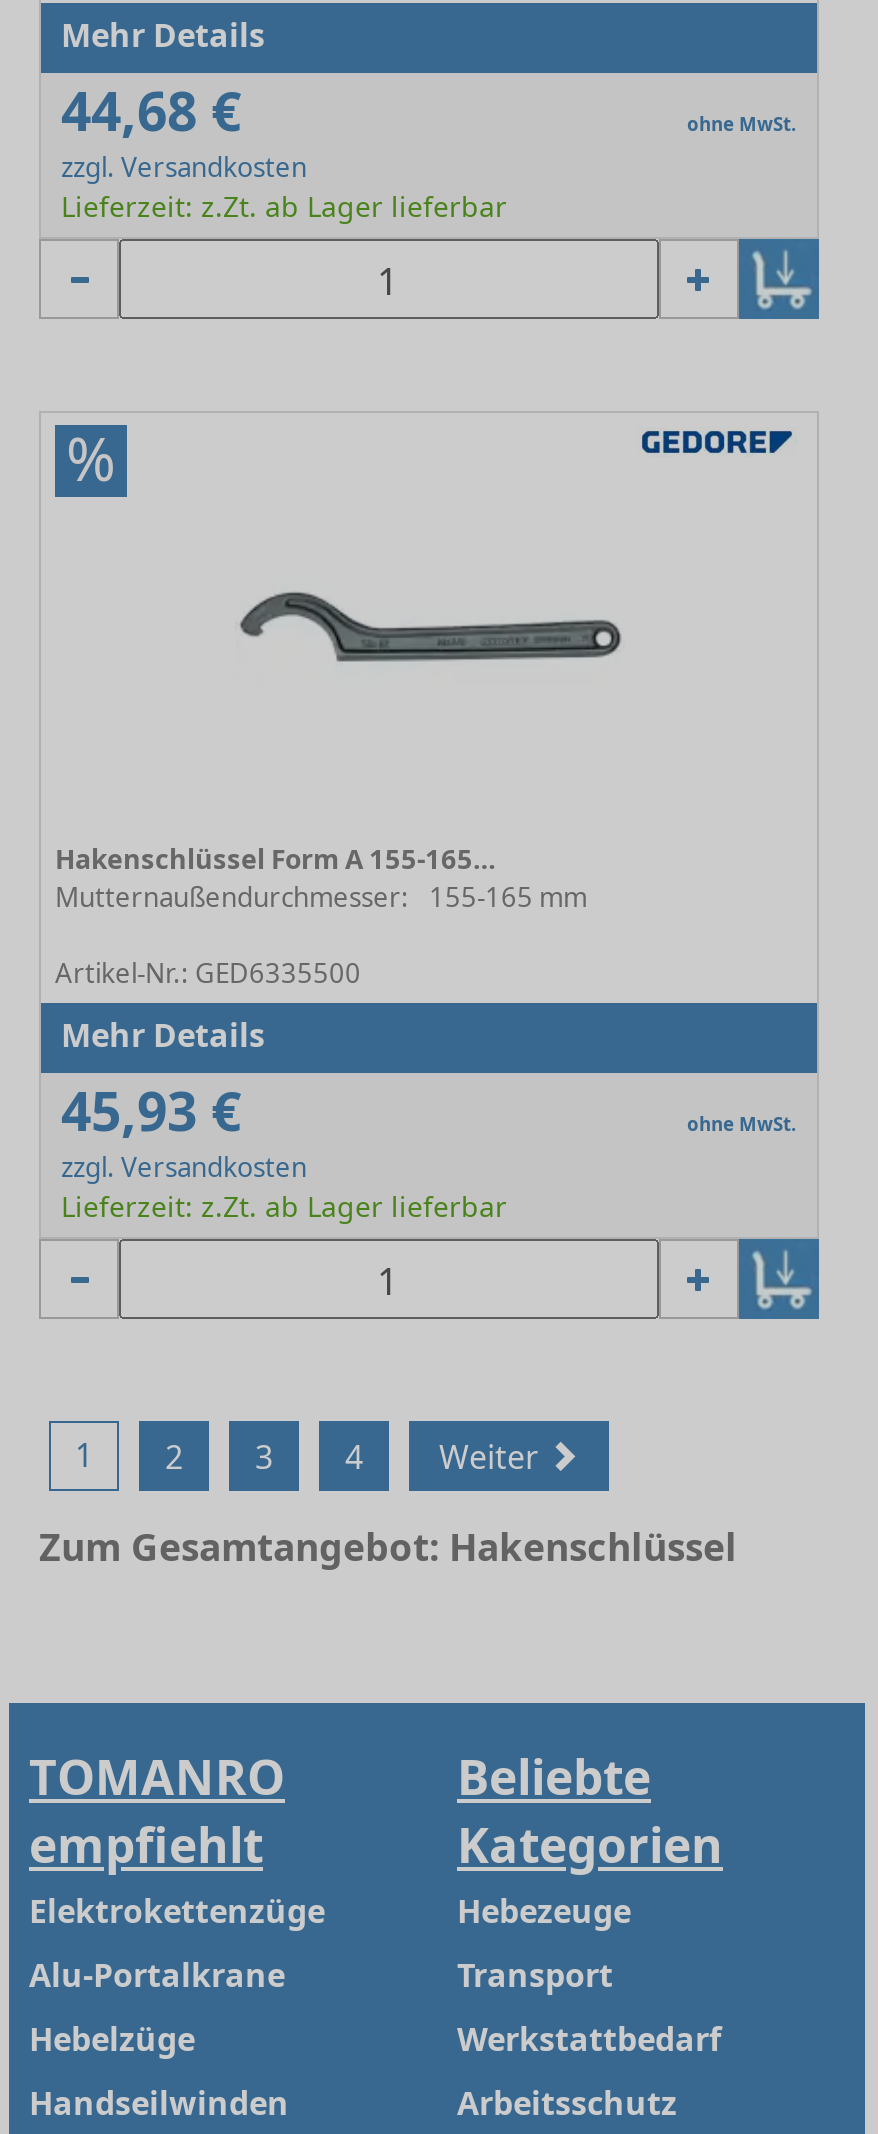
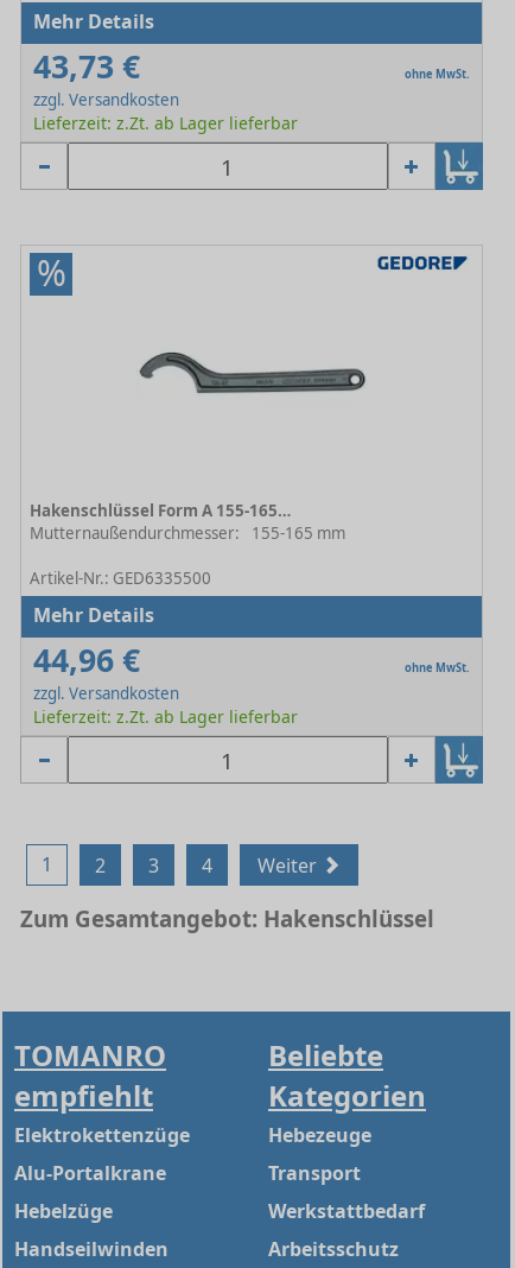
[61,75,241,147] 44,68 € -> [33,45,140,88] 43,73 €
[61,1075,241,1147] 45,93 € -> [33,639,140,681] 44,96 €

